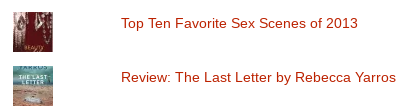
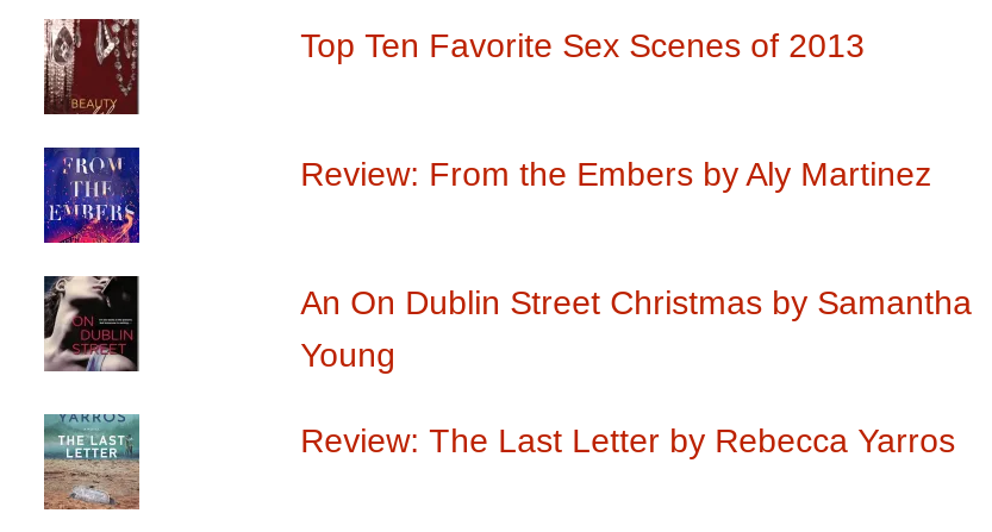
none -> [42,145,142,245] [image]
none -> [42,274,142,374] [image]
none -> [300,155,972,374] Review: From the Embers by Aly Martinez | An On Dublin Street Christmas by Samantha | Young

